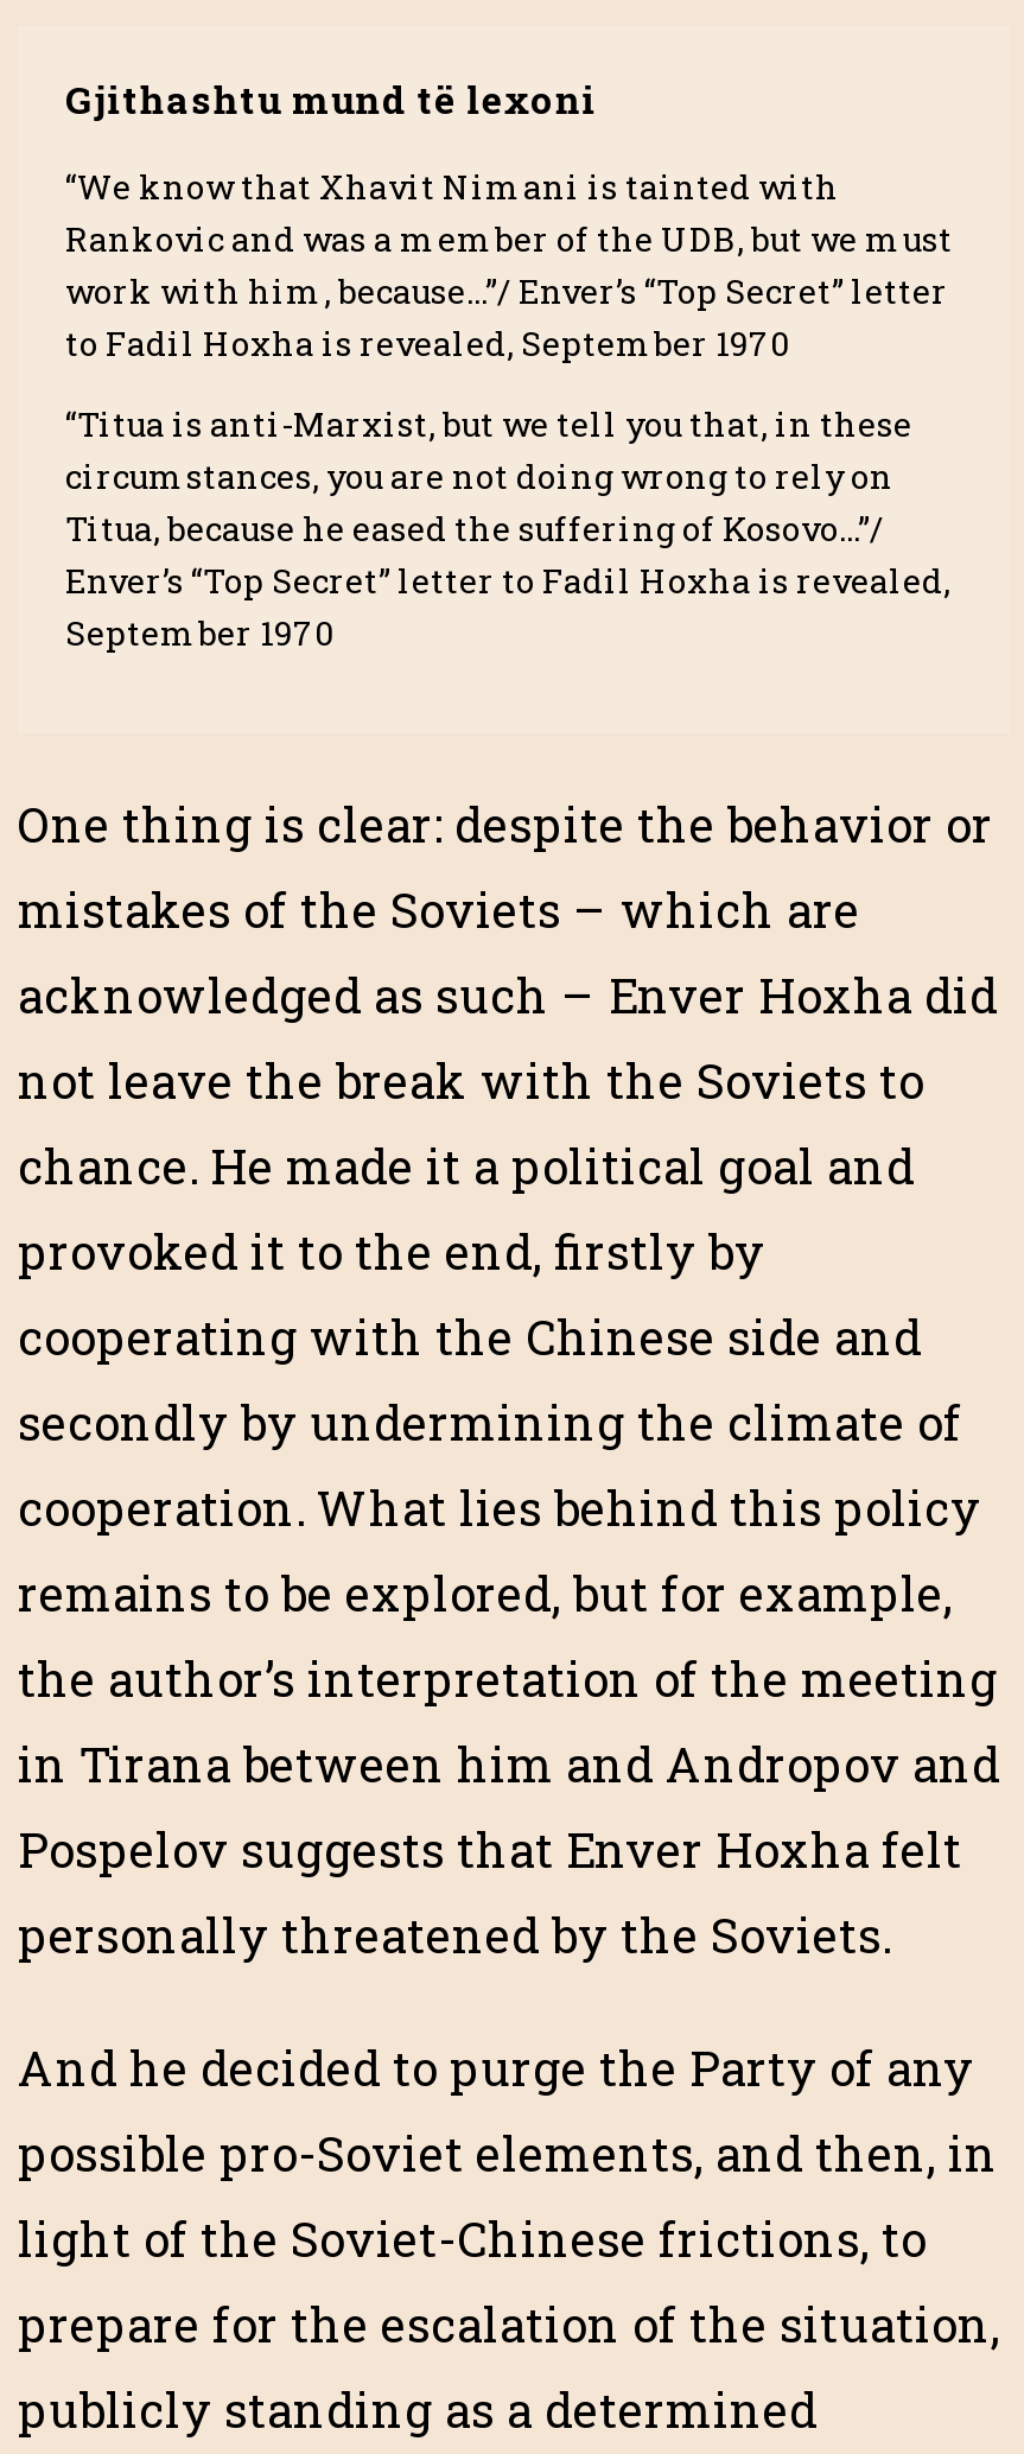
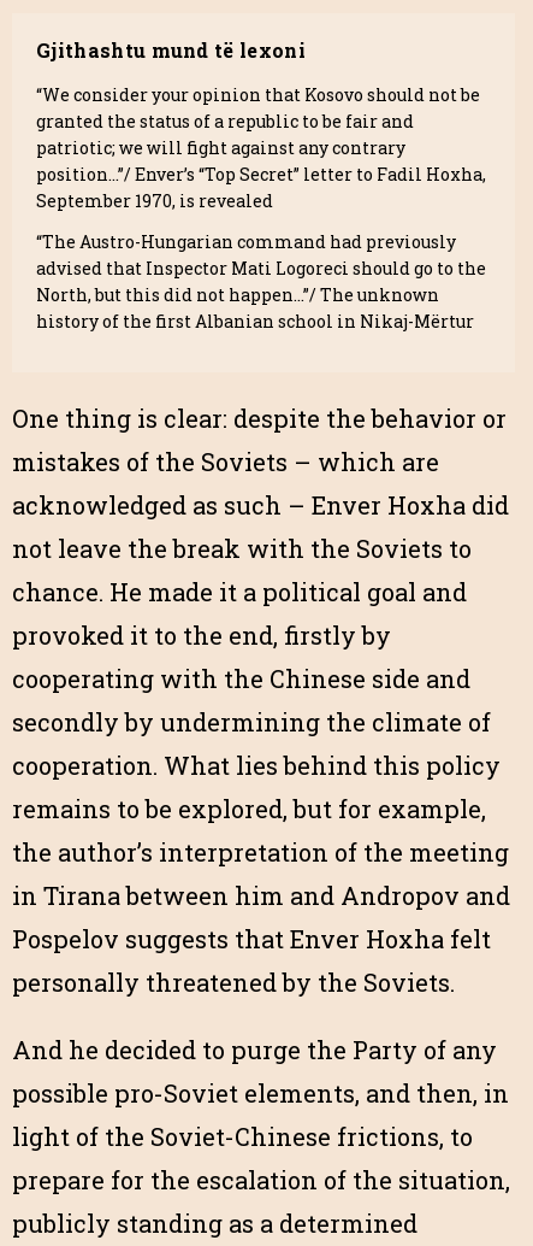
[65,164,953,365] “We know that Xhavit Nimani is tainted with | Rankovic and was a member of the UDB, but we must | work with him, because…”/ Enver’s “Top Secret” letter | to Fadil Hoxha is revealed, September 1970 -> [36,83,486,212] “We consider your opinion that Kosovo should not be | granted the status of a republic to be fair and | patriotic; we will fight against any contrary | position…”/ Enver’s “Top Secret” letter to Fadil Hoxha, | September 1970, is revealed
[65,401,950,655] “Titua is anti-Marxist, but we tell you that, in these | circumstances, you are not doing wrong to rely on | Titua, because he eased the suffering of Kosovo…”/ | Enver’s “Top Secret” letter to Fadil Hoxha is revealed, | September 1970 -> [36,230,486,333] “The Austro-Hungarian command had previously | advised that Inspector Mati Logoreci should go to the | North, but this did not happen…”/ The unknown | history of the first Albanian school in Nikaj-Mërtur

